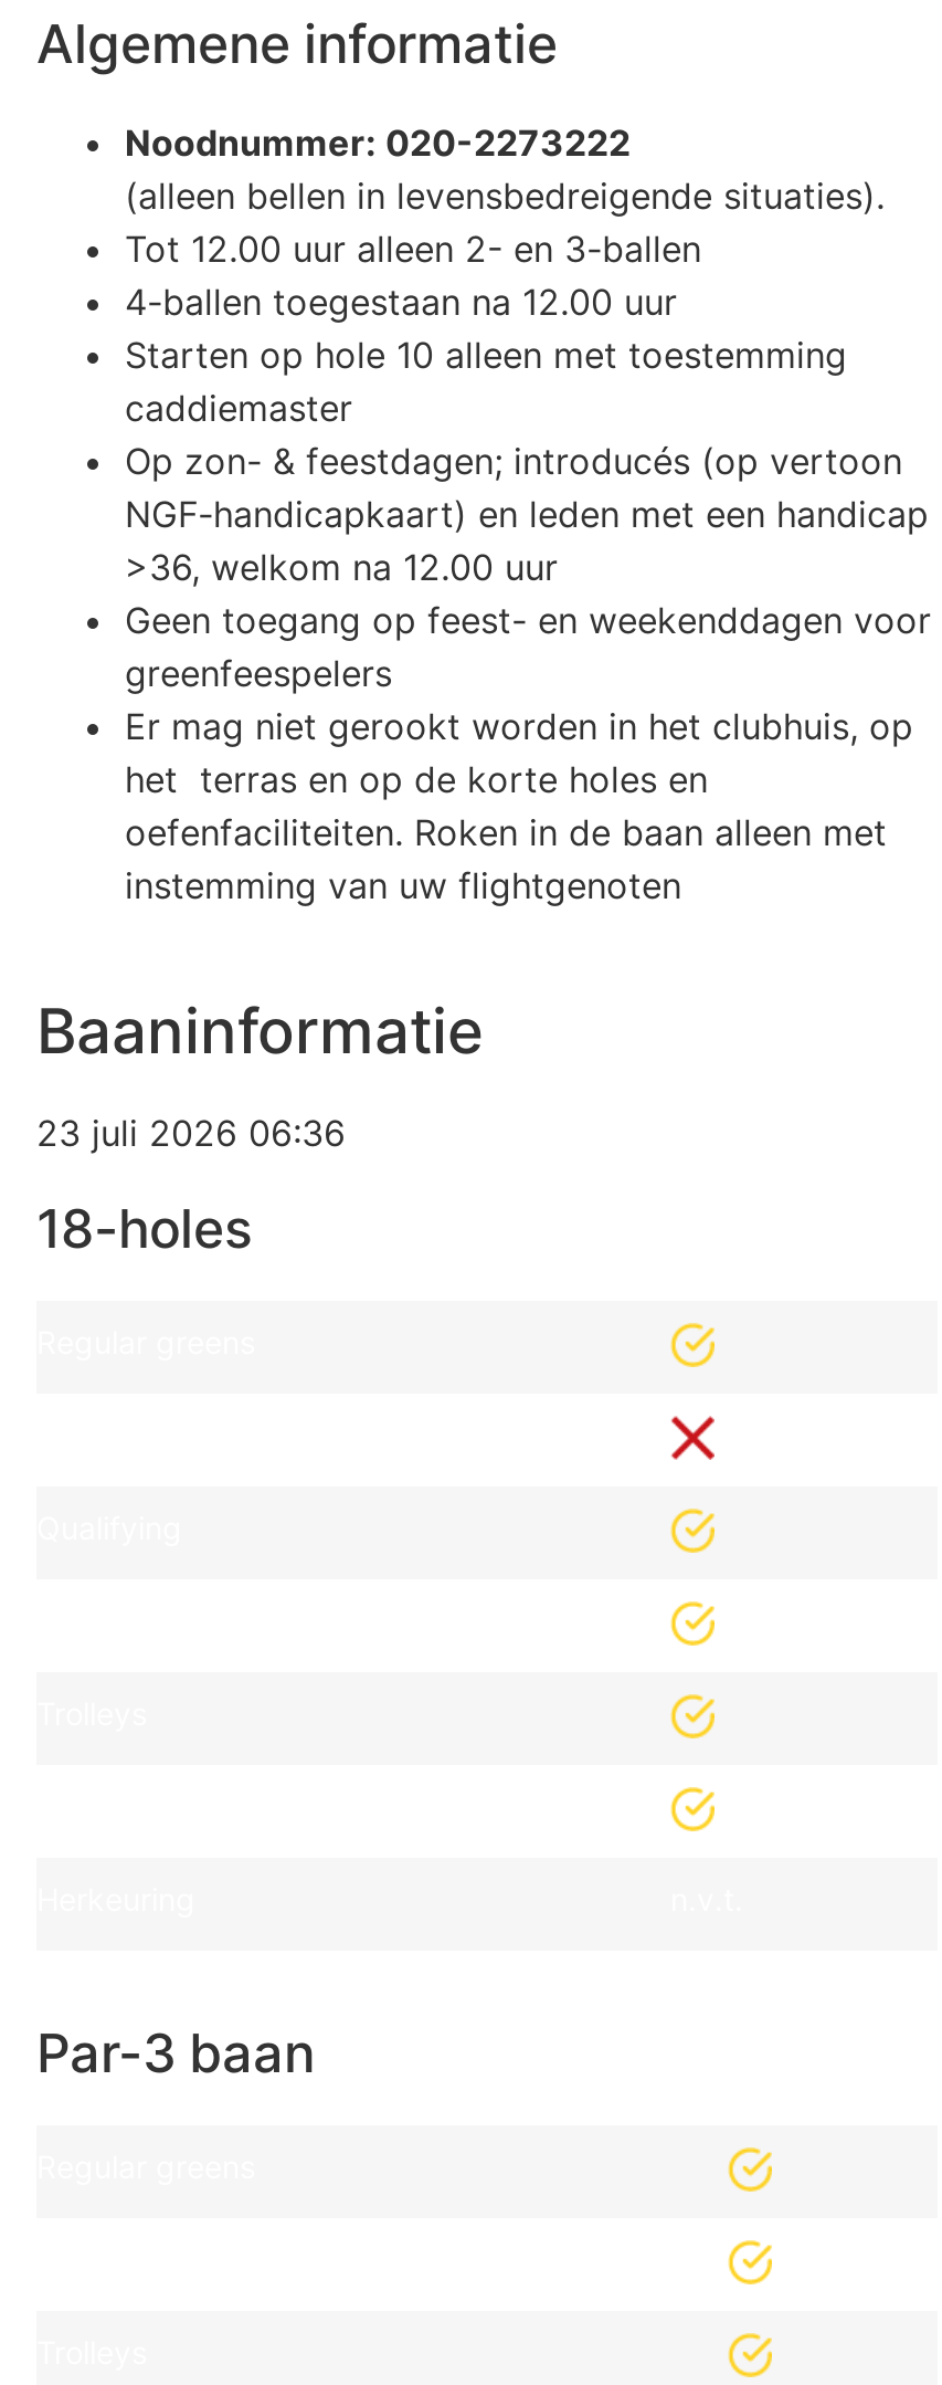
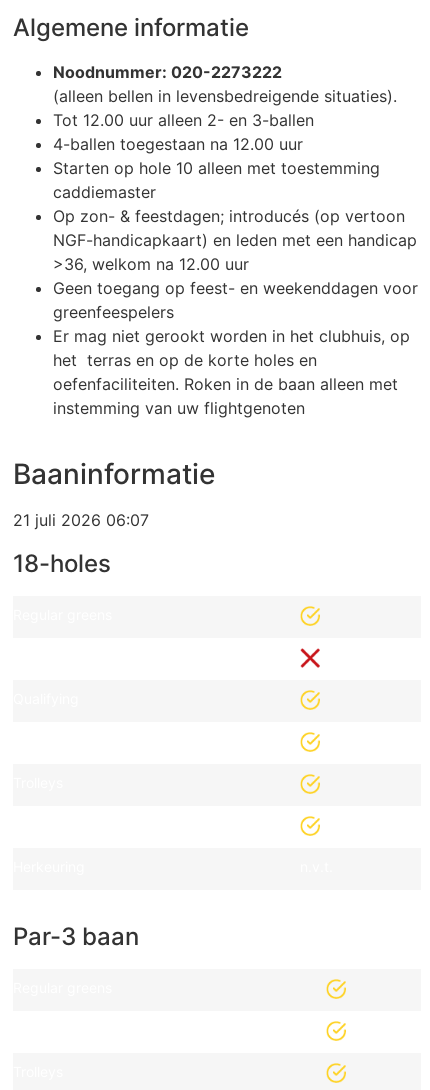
[36,1111,346,1155] 23 juli 2026 06:36 -> [13,510,149,530] 21 juli 2026 06:07

